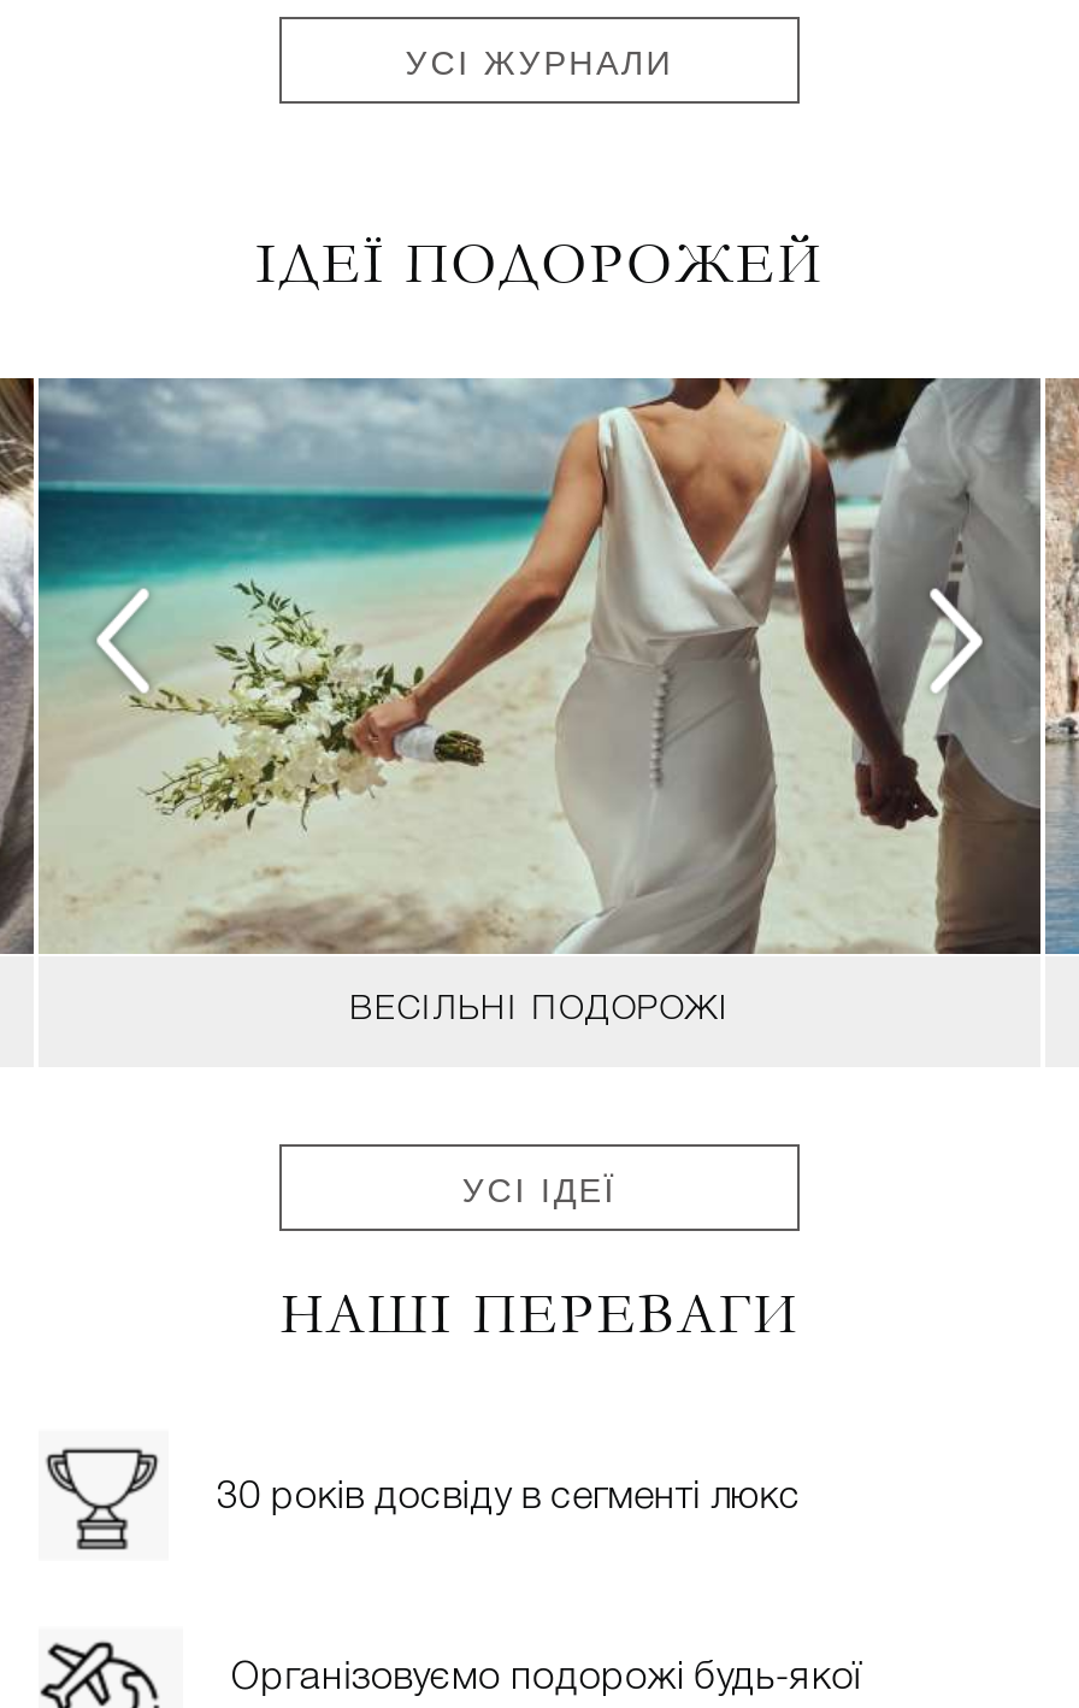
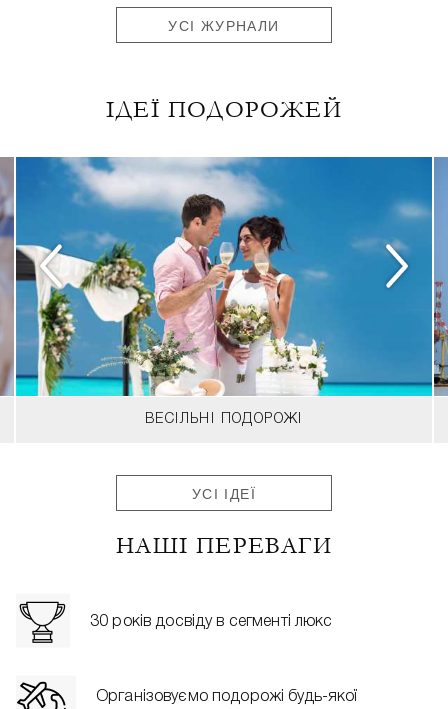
[7,376,1072,956] [image] -> [3,156,445,397] [image]

